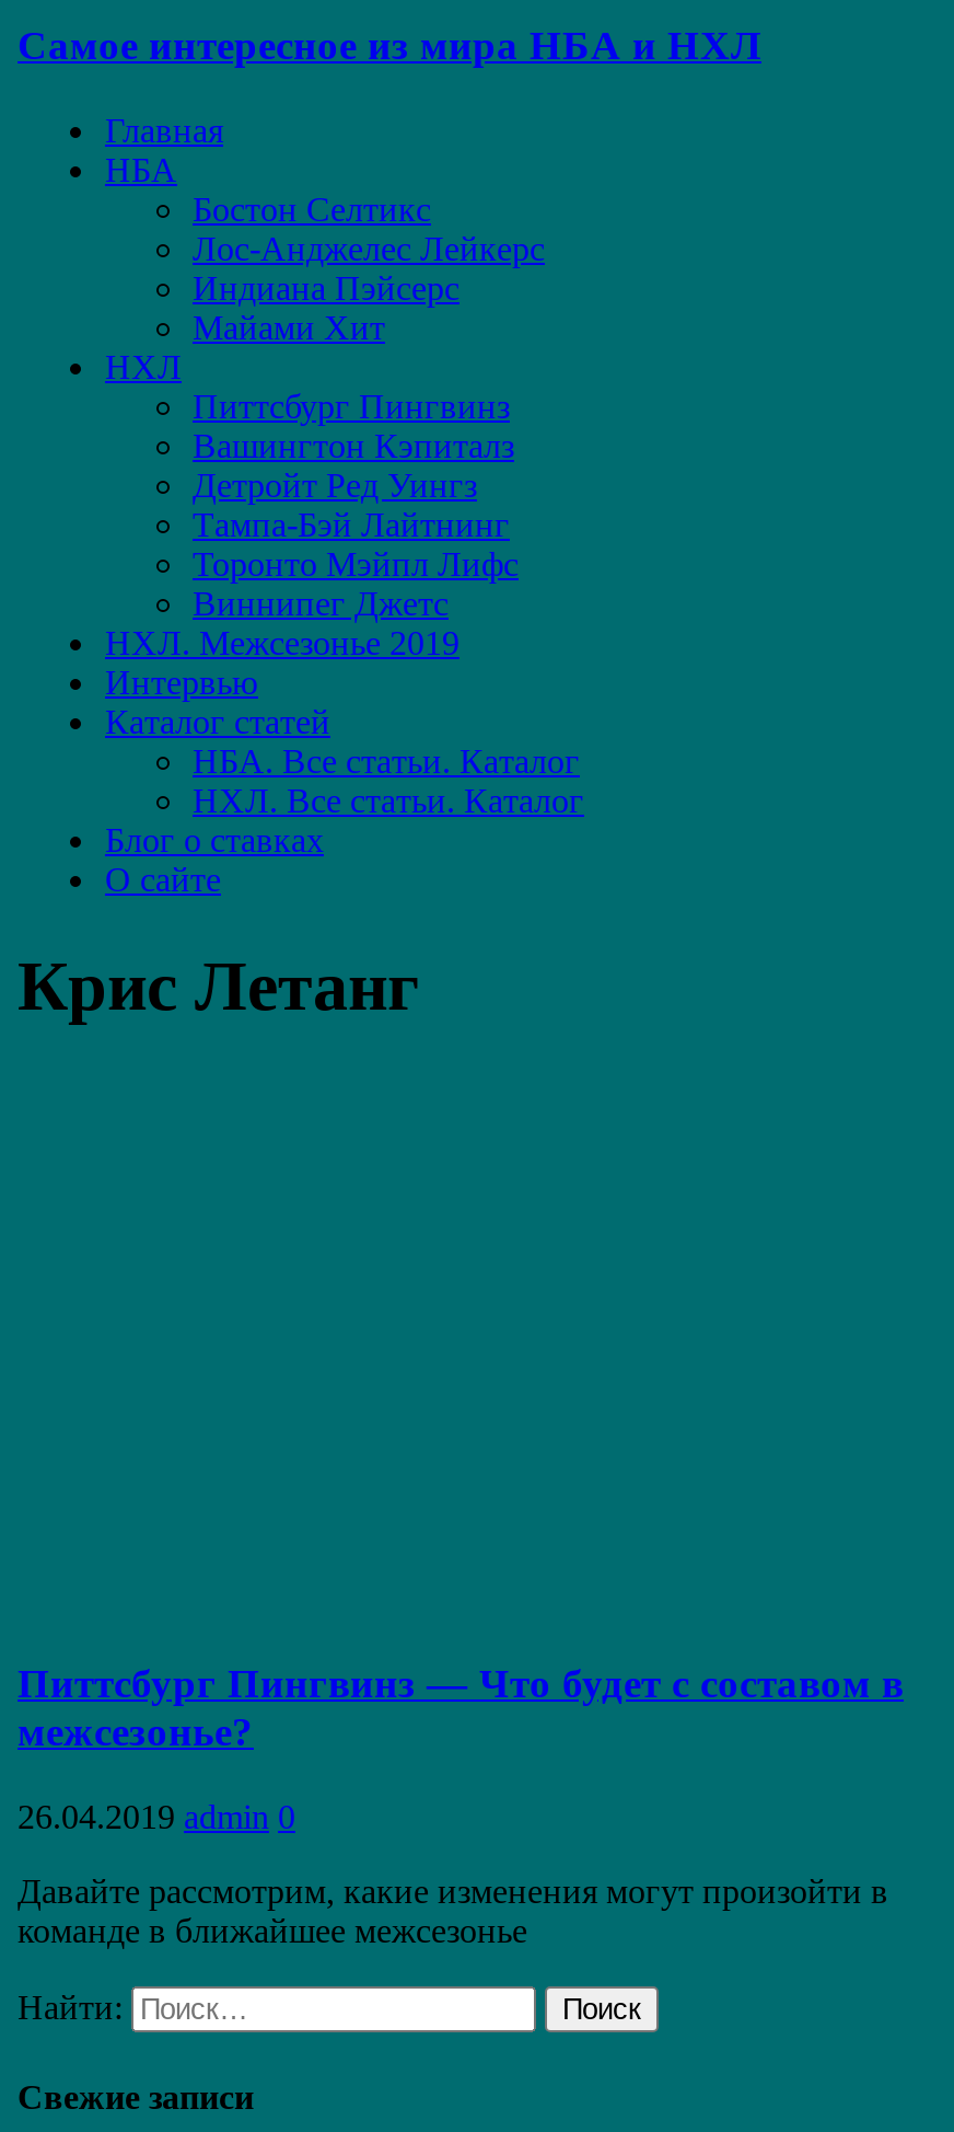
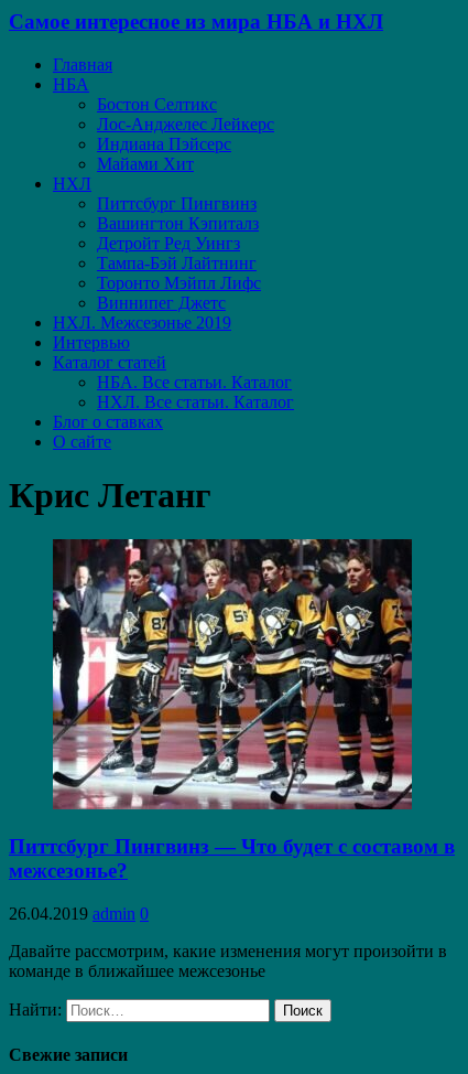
none -> [52,538,413,810] [image]

